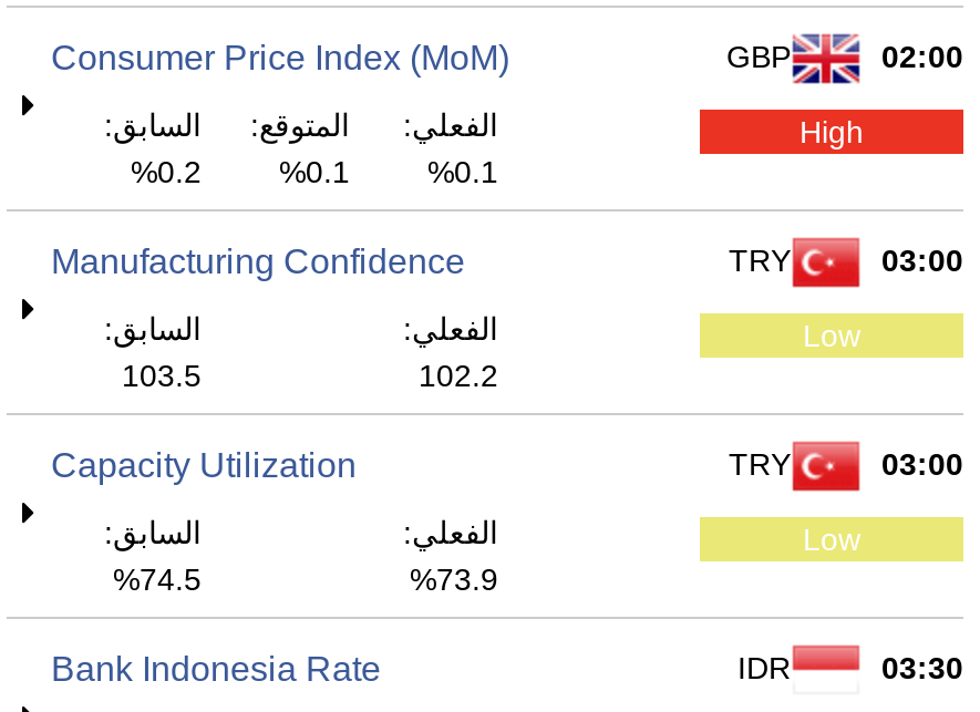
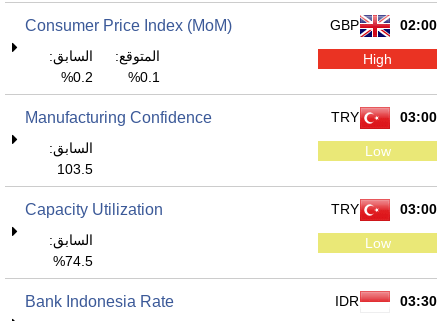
[403,107,498,189] الفعلي: | 0.1% -> none
[403,311,498,393] الفعلي: | 102.2 -> none
[403,515,498,597] الفعلي: | 73.9% -> none

